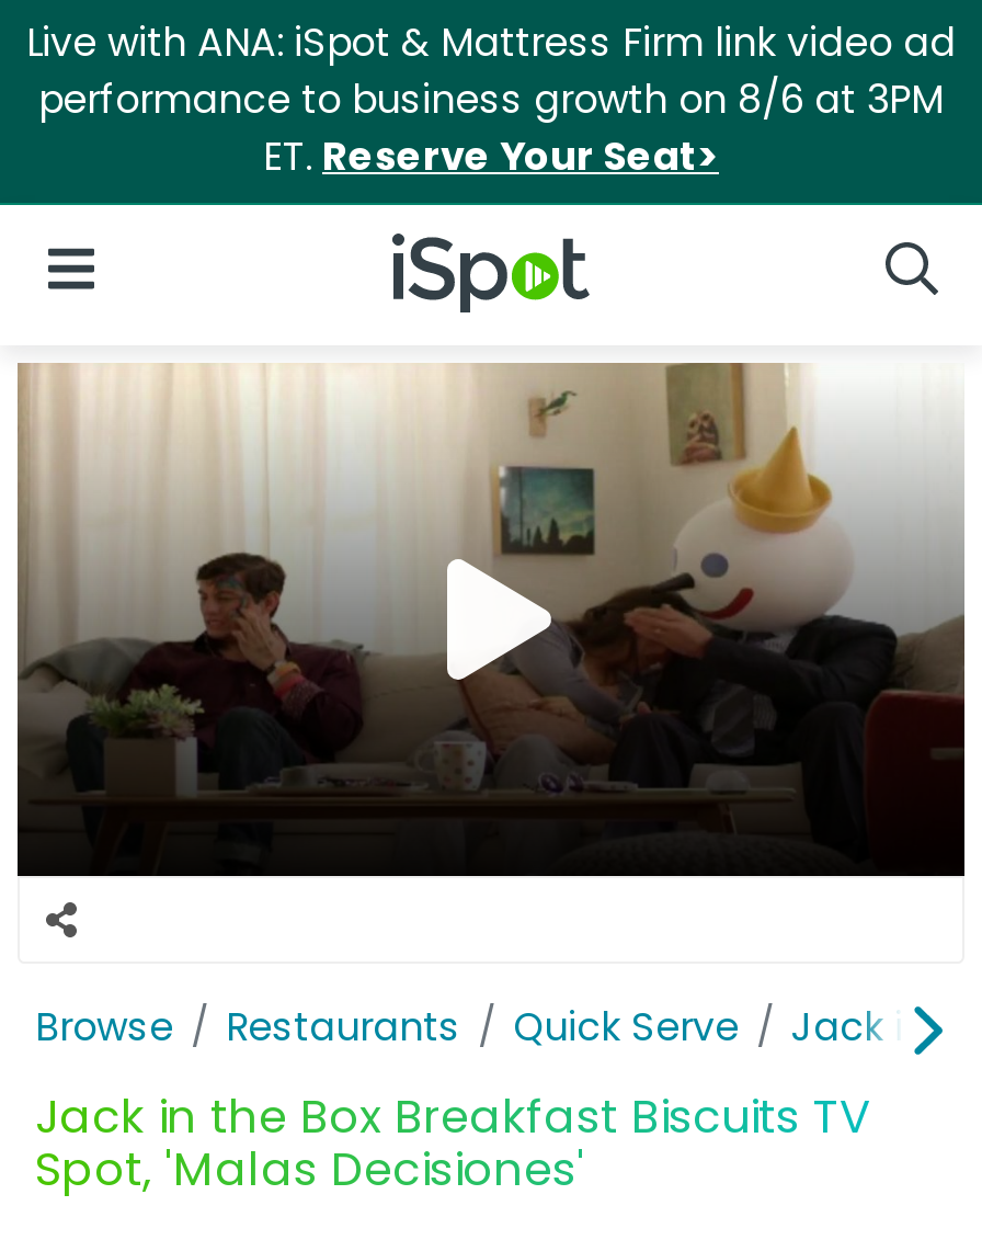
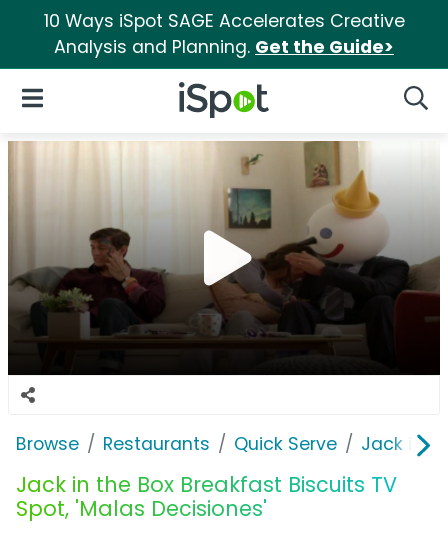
[26,16,956,183] Live with ANA: iSpot & Mattress Firm link video ad | performance to business growth on 8/6 at 3PM | ET. Reserve Your Seat> -> [43,9,404,59] 10 Ways iSpot SAGE Accelerates Creative | Analysis and Planning. Get the Guide>

